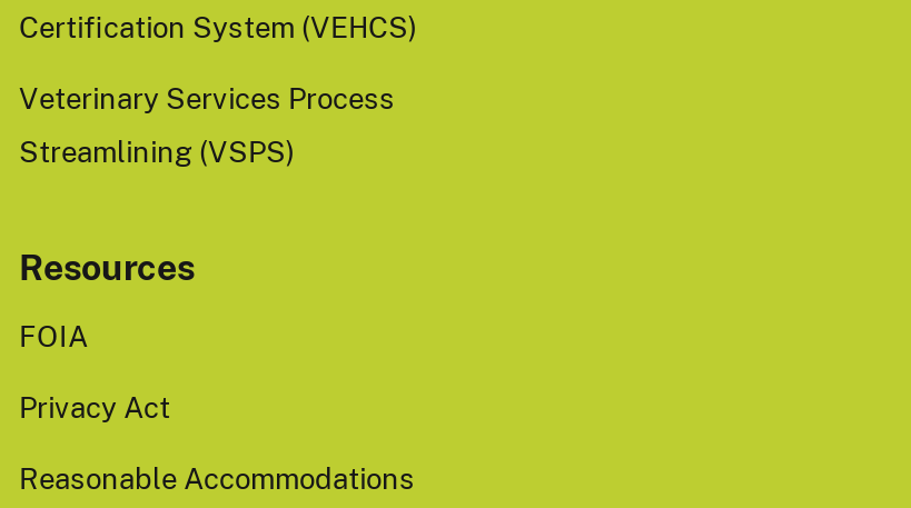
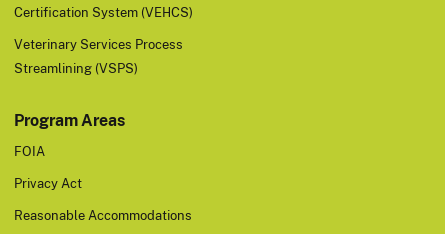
[19,245,195,290] Resources -> [14,110,125,130] Program Areas

